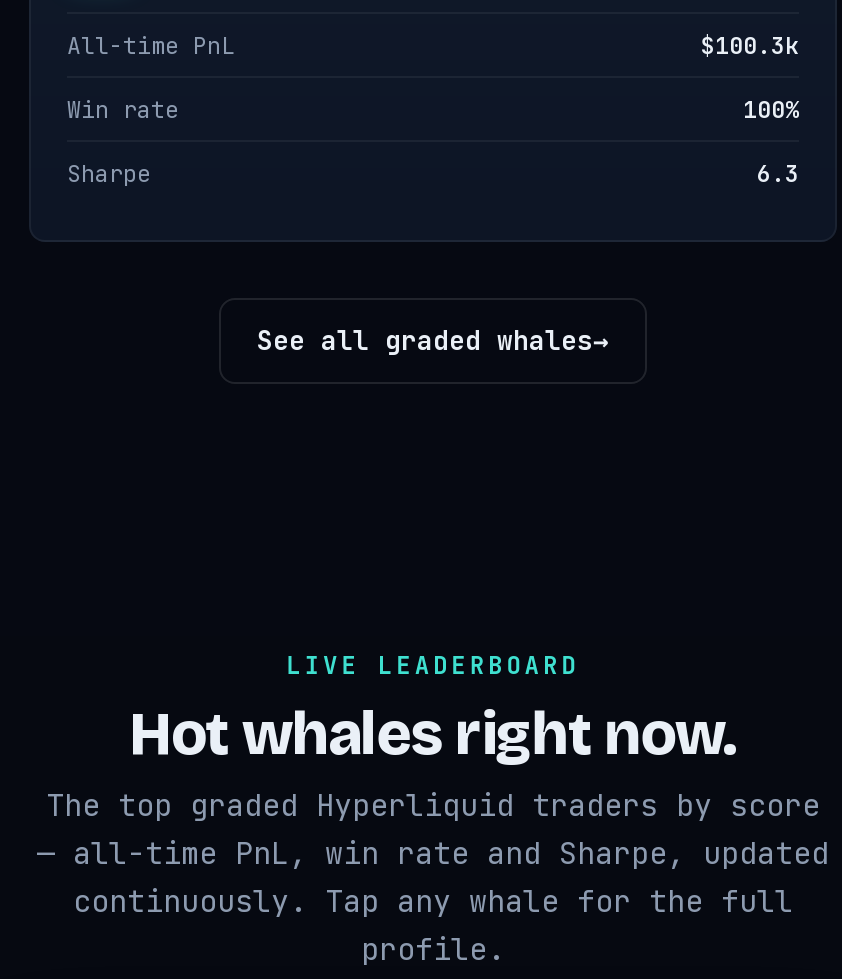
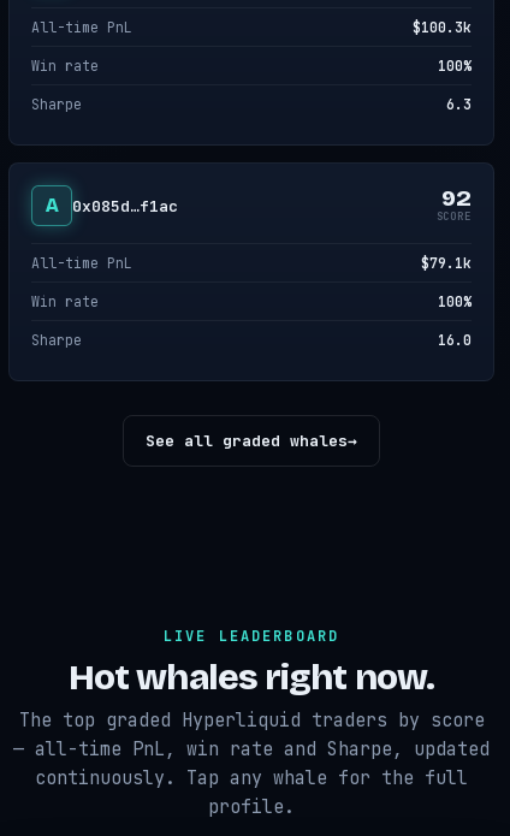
none -> [31,184,472,349] A | 0x085d…f1ac | 92 | SCORE | All-time PnL | $79.1k | Win rate | 100% | Sharpe | 16.0

